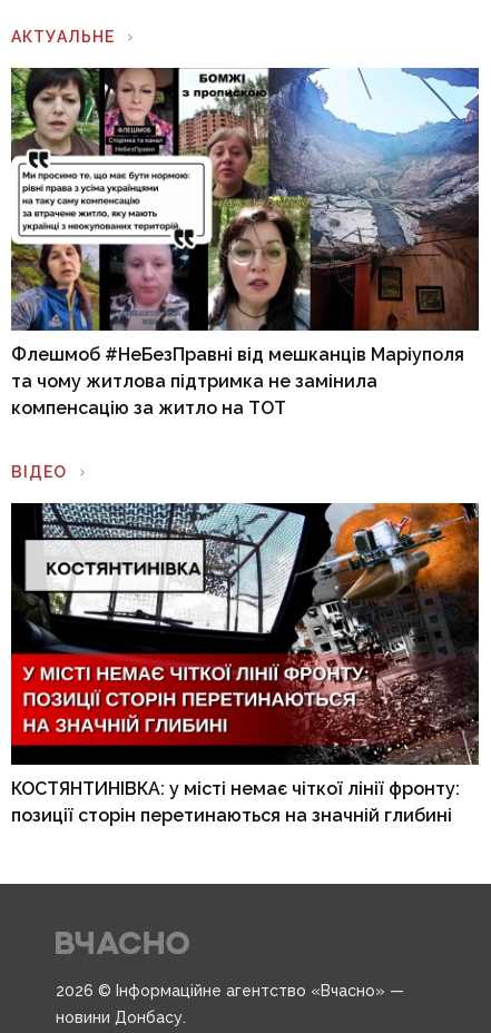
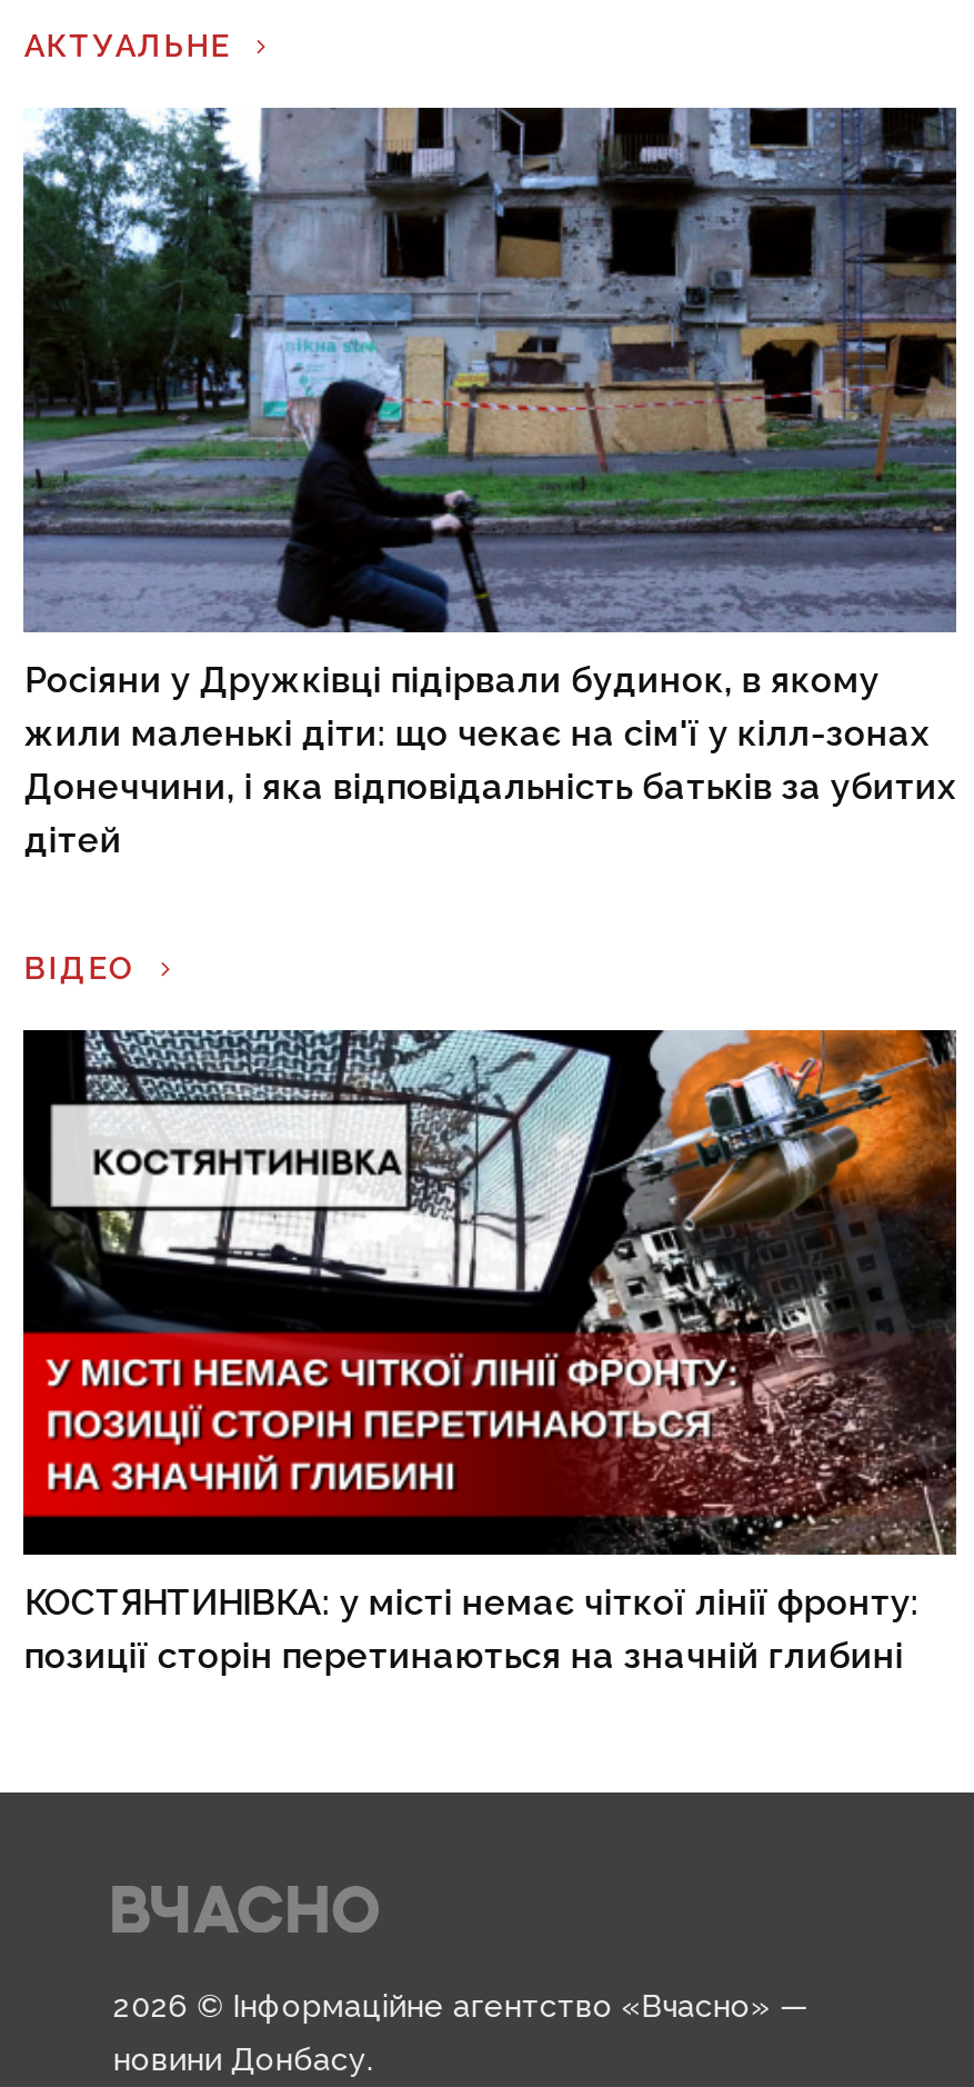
[10,67,480,418] [image] | Флешмоб #НеБезПравні від мешканців Маріуполя | та чому житлова підтримка не замінила | компенсацію за житло на ТОТ -> [21,104,958,861] [image] | Росіяни у Дружківці підірвали будинок, в якому | жили маленькі діти: що чекає на сім'ї у кілл-зонах | Донеччини, і яка відповідальність батьків за убитих | дітей

